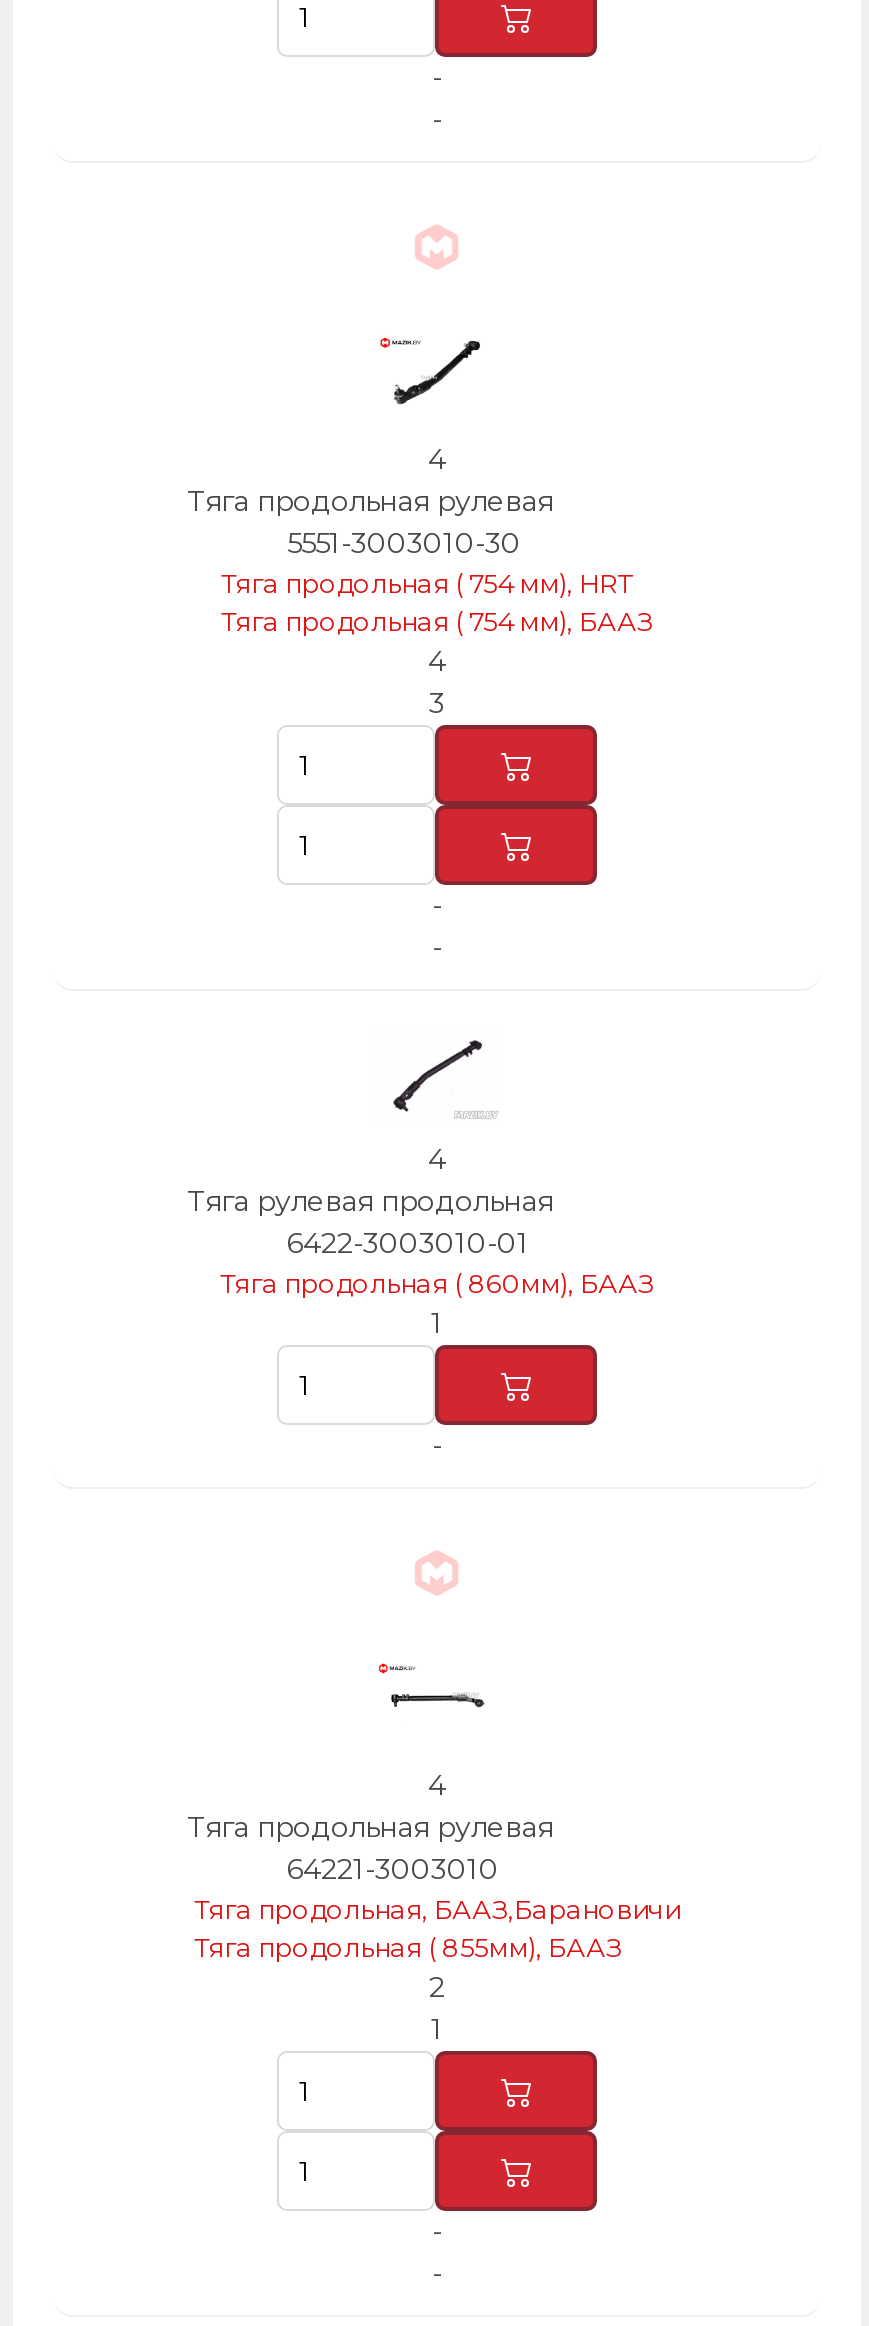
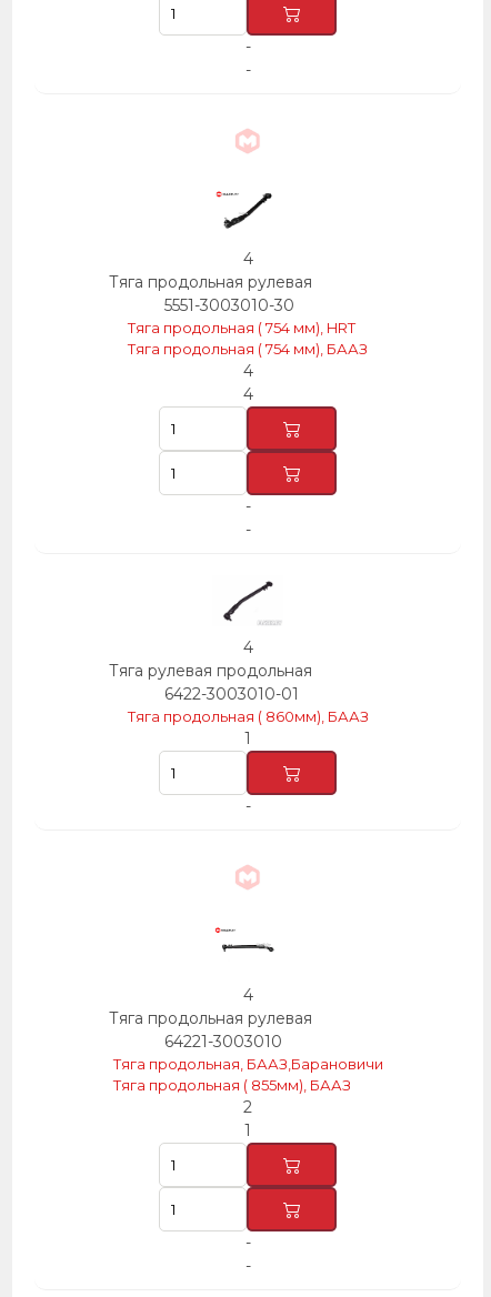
[429,685,445,721] 3 -> [243,384,253,404] 4

